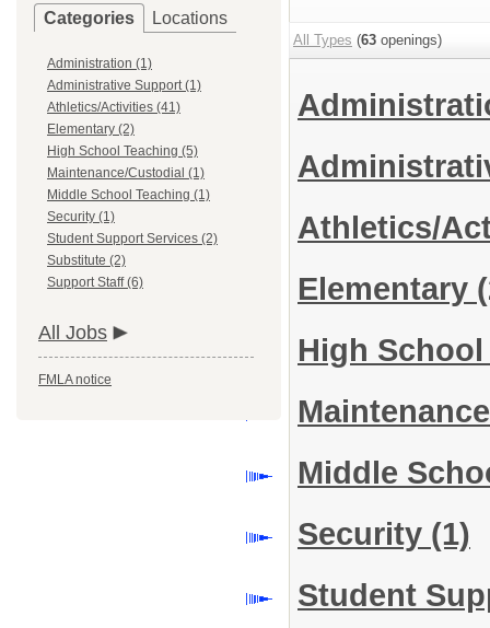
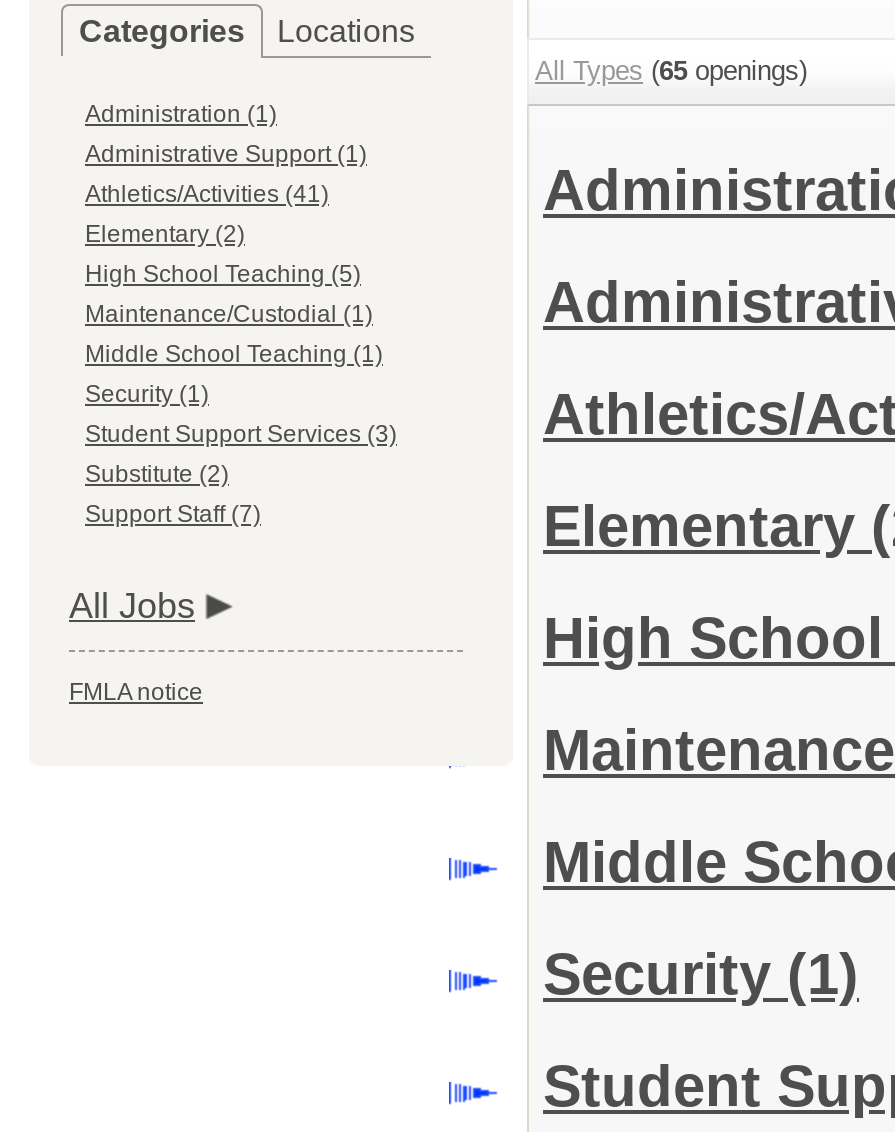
[293,32,442,48] All Types (63 openings) -> [535,56,807,86] All Types (65 openings)
[47,231,218,246] Student Support Services (2) -> [85,420,397,448] Student Support Services (3)
[47,275,143,290] Support Staff (6) -> [85,500,261,528] Support Staff (7)

